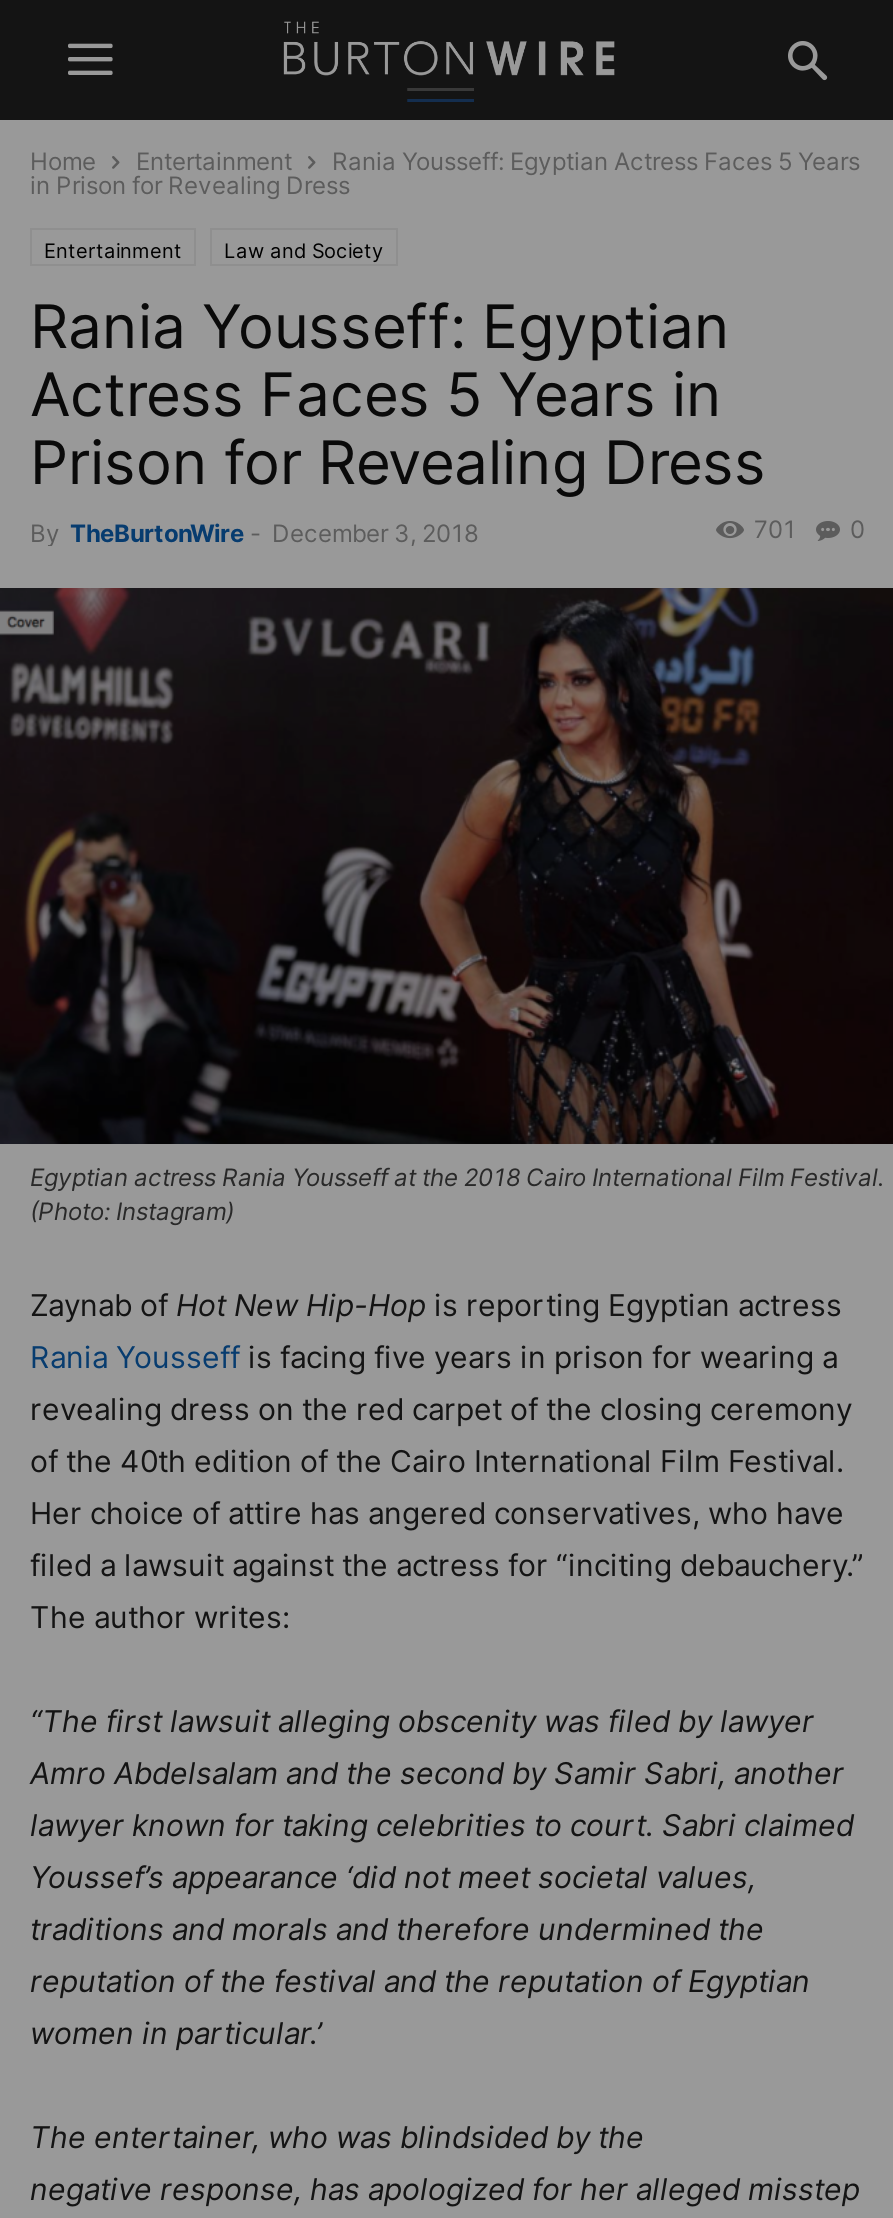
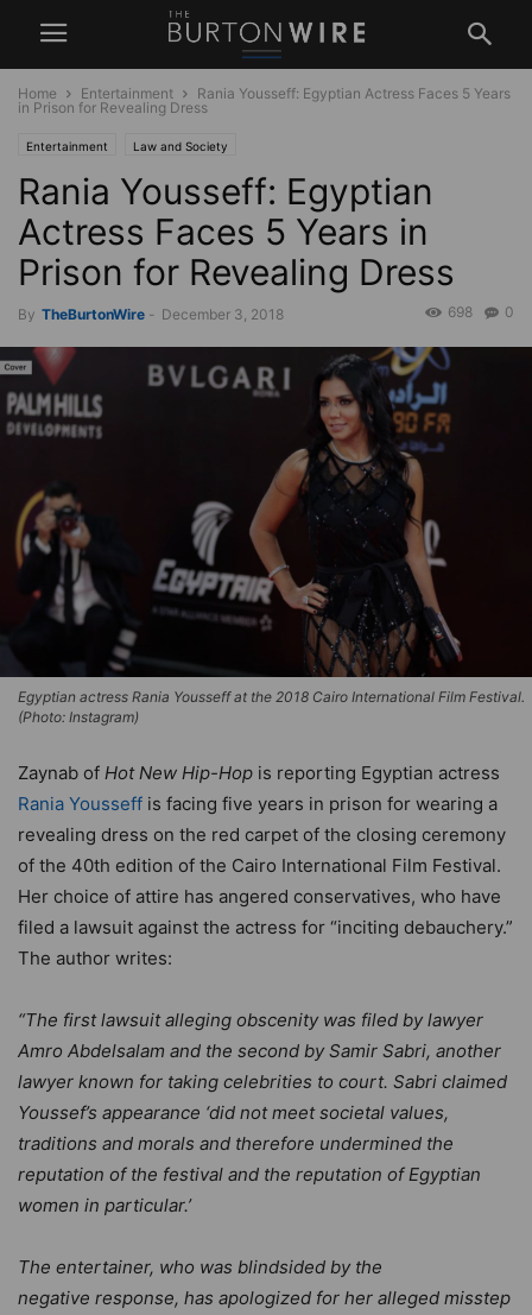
[754,514,866,544] 701 0 -> [448,303,514,321] 698 0

